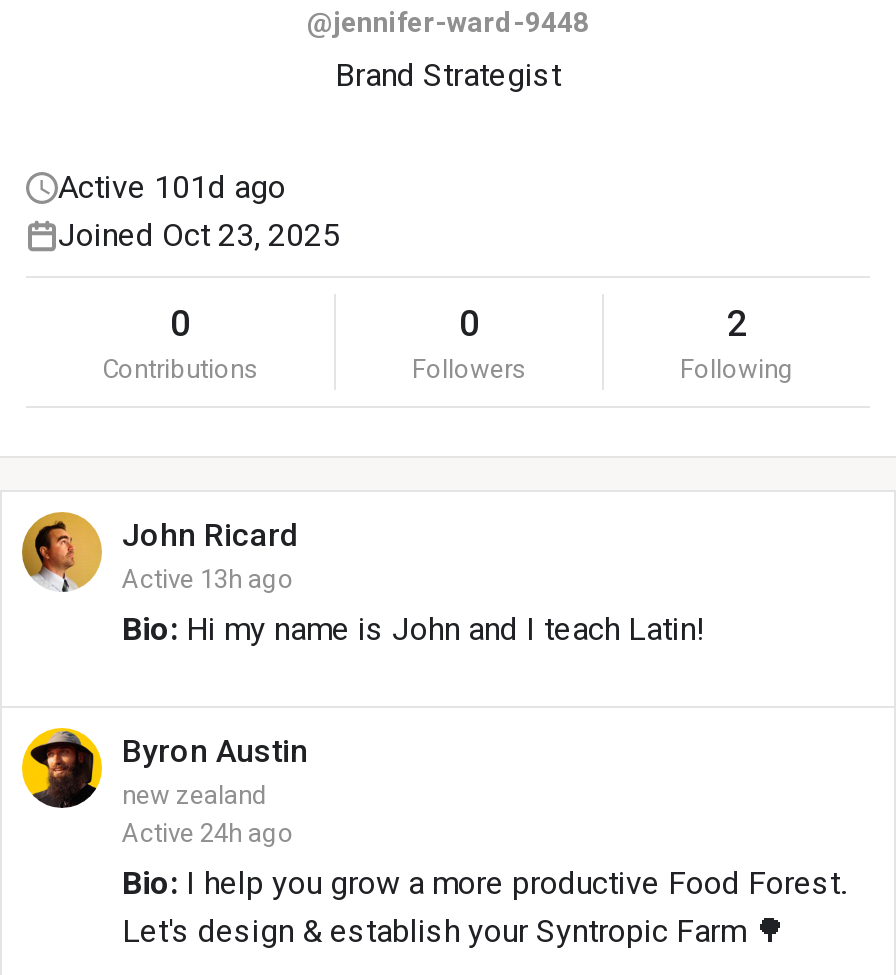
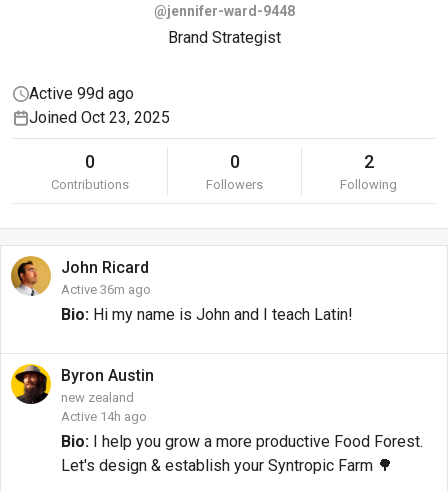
[58,168,286,206] Active 101d ago -> [29,84,134,103] Active 99d ago
[122,564,294,594] Active 13h ago -> [61,282,151,297] Active 36m ago
[122,818,294,848] Active 24h ago -> [61,409,147,424] Active 14h ago

